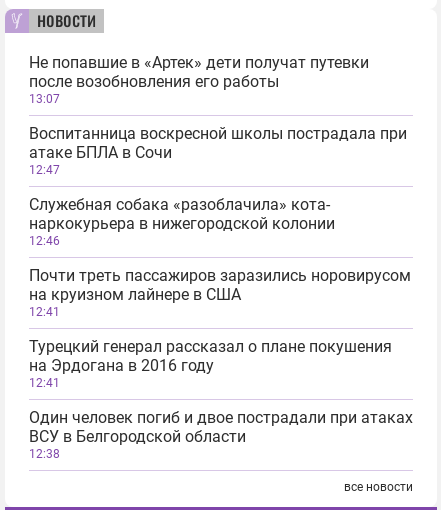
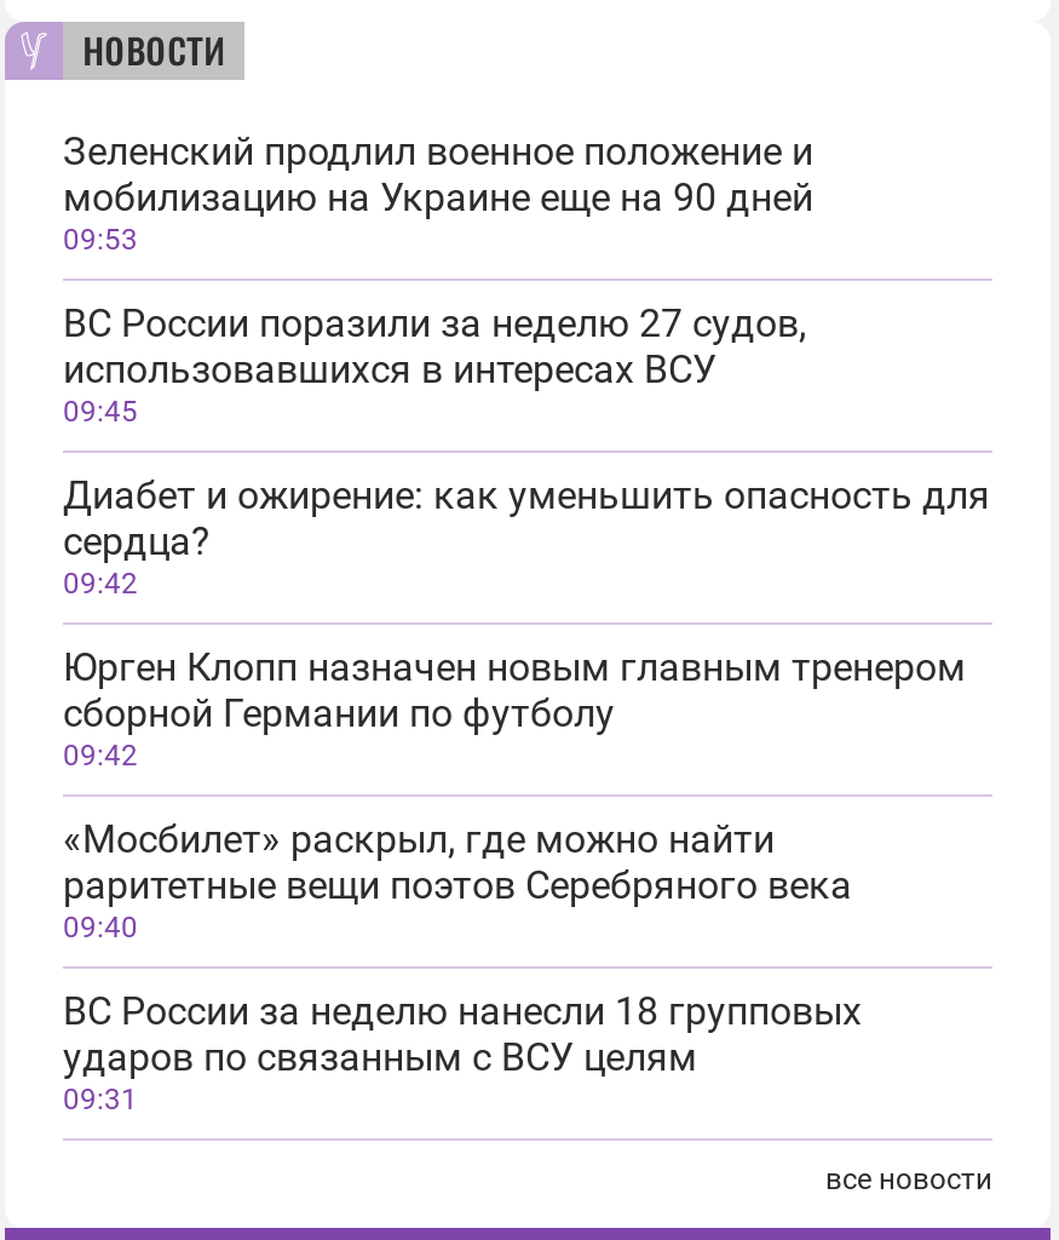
[29,53,369,106] Не попавшие в «Артек» дети получат путевки | после возобновления его работы | 13:07 -> [63,129,813,258] Зеленский продлил военное положение и | мобилизацию на Украине еще на 90 дней | 09:53
[29,124,407,177] Воспитанница воскресной школы пострадала при | атаке БПЛА в Сочи | 12:47 -> [63,301,806,430] ВС России поразили за неделю 27 судов, | использовавшихся в интересах ВСУ | 09:45
[29,195,335,248] Служебная собака «разоблачила» кота- | наркокурьера в нижегородской колонии | 12:46 -> [63,473,990,602] Диабет и ожирение: как уменьшить опасность для | сердца? | 09:42
[29,266,411,319] Почти треть пассажиров заразились норовирусом | на круизном лайнере в США | 12:41 -> [63,645,966,774] Юрген Клопп назначен новым главным тренером | сборной Германии по футболу | 09:42
[29,337,392,390] Турецкий генерал рассказал о плане покушения | на Эрдогана в 2016 году | 12:41 -> [63,817,852,945] «Мосбилет» раскрыл, где можно найти | раритетные вещи поэтов Серебряного века | 09:40
[29,408,413,461] Один человек погиб и двое пострадали при атаках | ВСУ в Белгородской области | 12:38 -> [63,989,862,1117] ВС России за неделю нанесли 18 групповых | ударов по связанным с ВСУ целям | 09:31

